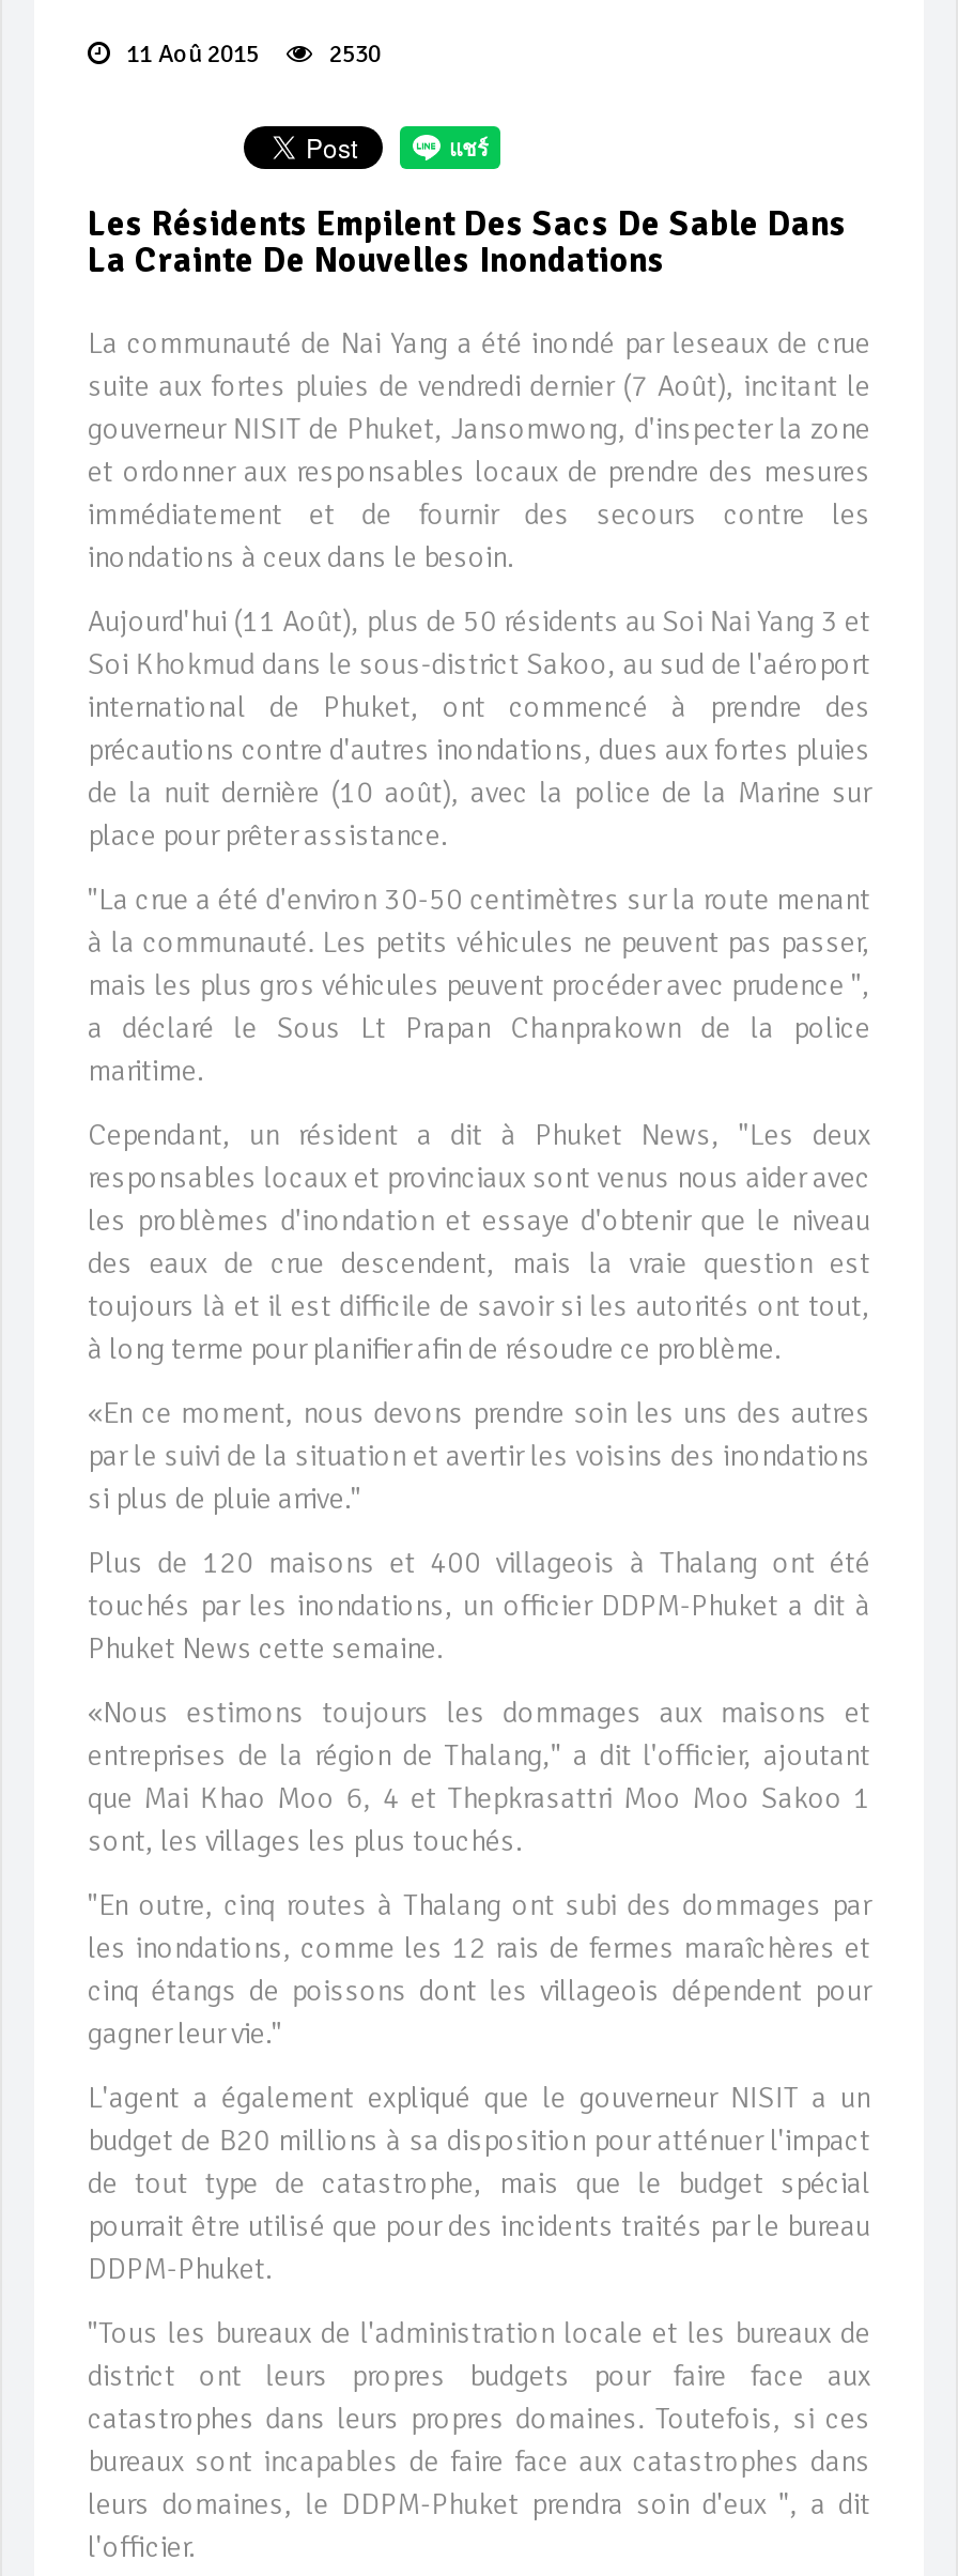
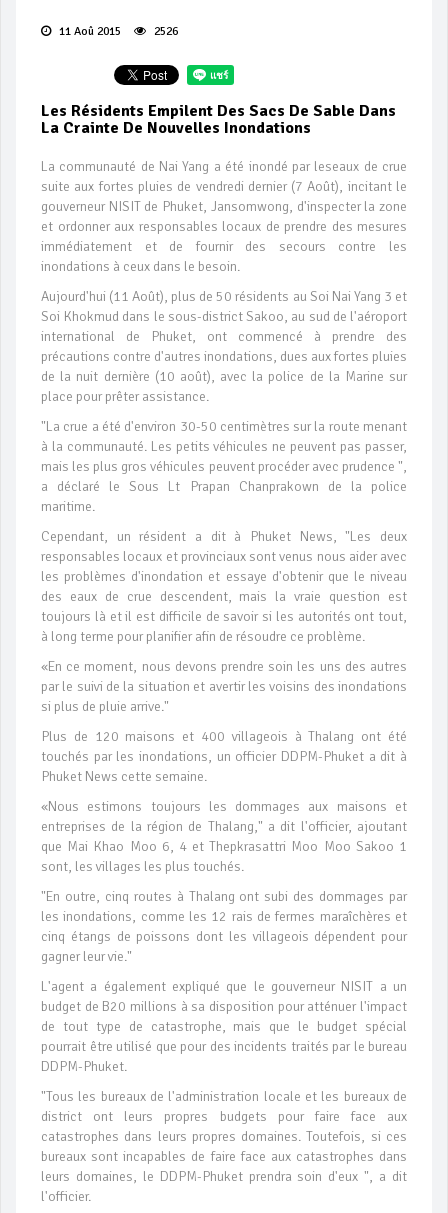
[120,40,381,72] 11 Aoû 2015 2530 -> [56,24,178,39] 11 Aoû 2015 2526

